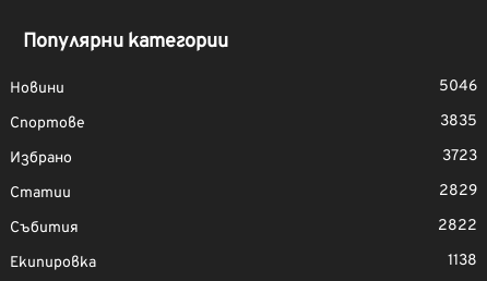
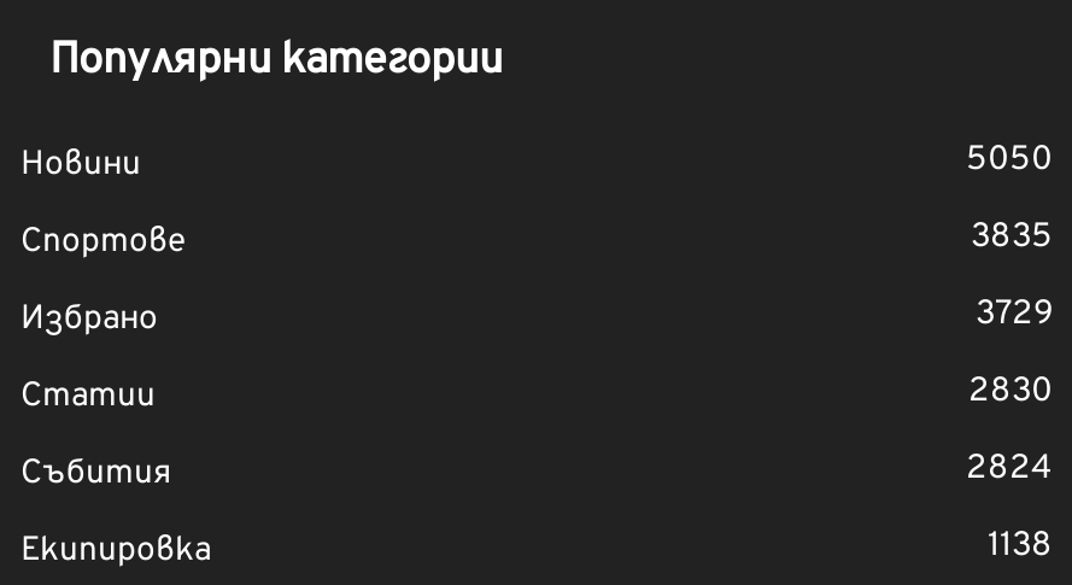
[439,77,477,95] 5046 -> [966,139,1053,180] 5050
[442,146,477,165] 3723 -> [976,293,1053,334] 3729
[439,181,477,200] 2829 -> [968,370,1053,411] 2830
[438,216,477,235] 2822 -> [966,447,1053,489] 2824

